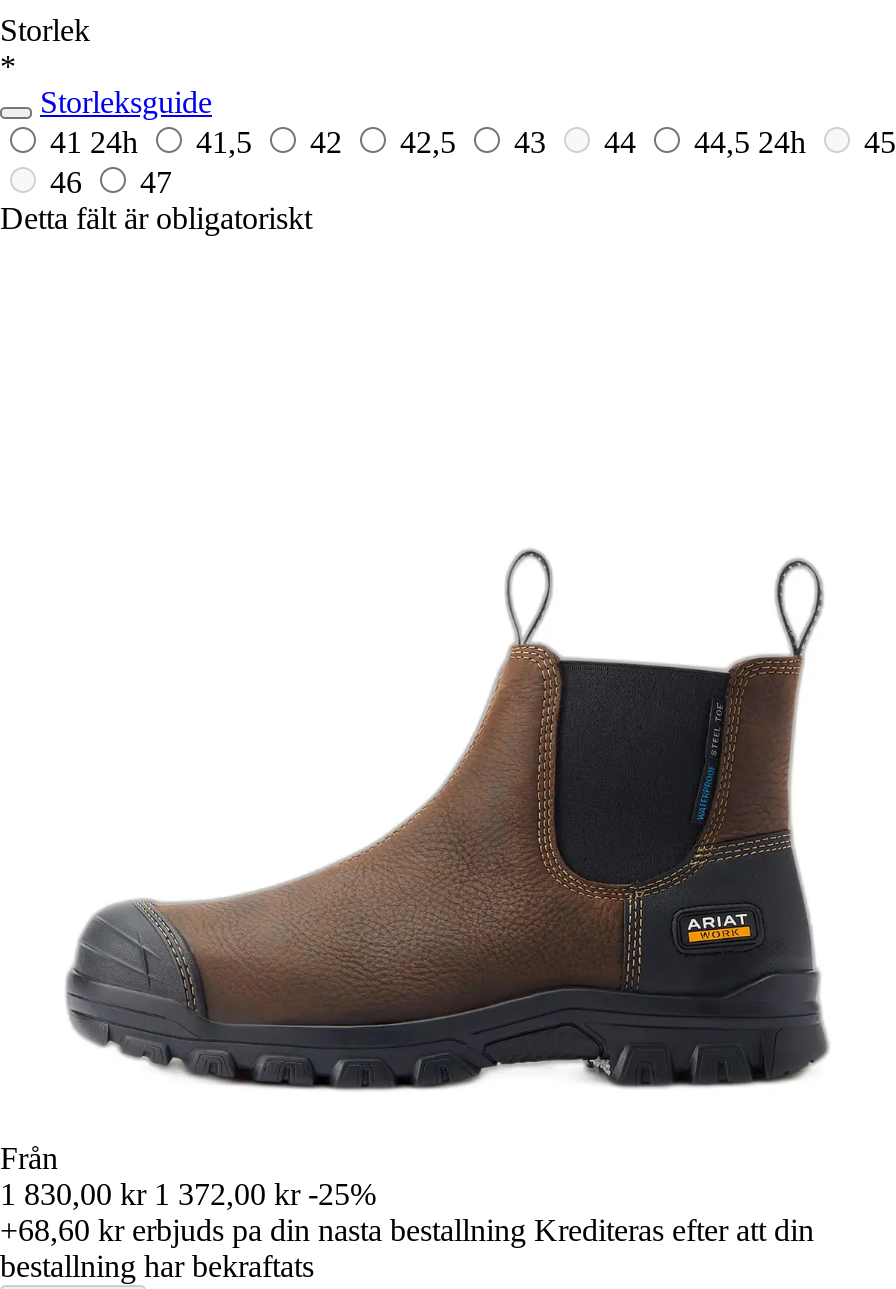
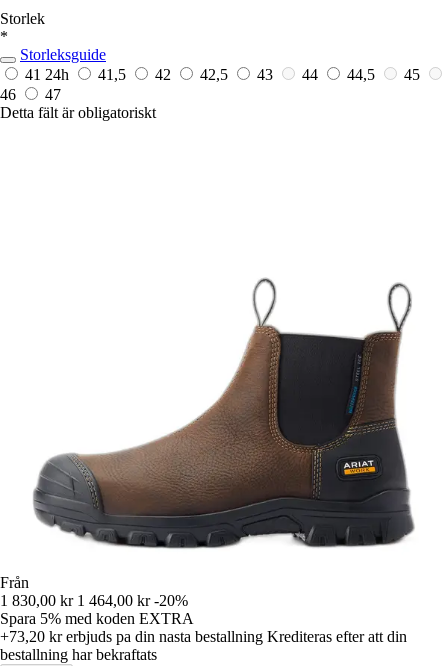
[50,124,896,158] 41 24h 41,5 42 42,5 43 44 44,5 24h 45 -> [25,66,424,83] 41 24h 41,5 42 42,5 43 44 44,5 45
[0,1176,814,1246] 1 830,00 kr 1 372,00 kr -25% | +68,60 kr erbjuds pa din nasta bestallning Krediteras efter att din -> [0,592,407,645] 1 830,00 kr 1 464,00 kr -20% | Spara 5% med koden EXTRA | +73,20 kr erbjuds pa din nasta bestallning Krediteras efter att din

